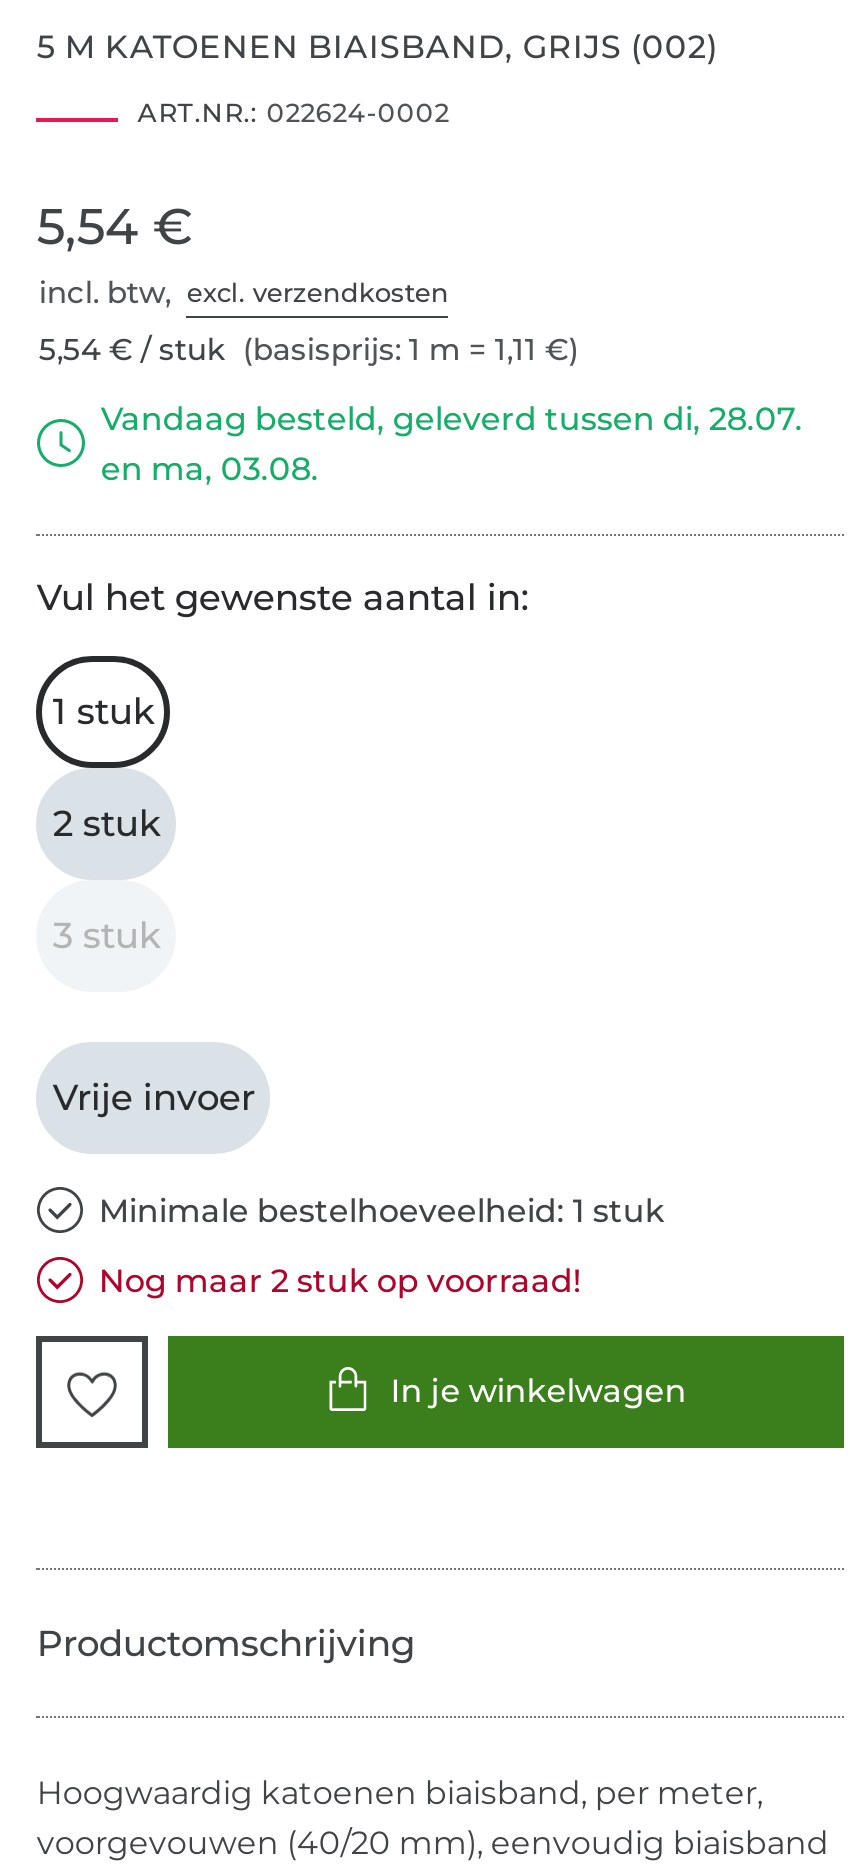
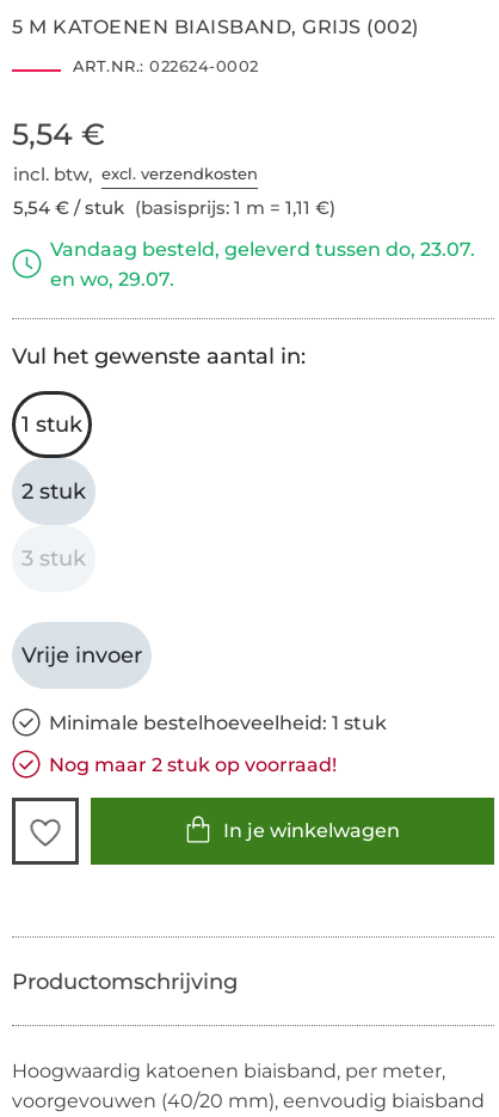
[101,399,803,437] Vandaag besteld, geleverd tussen di, 28.07. -> [51,238,476,260] Vandaag besteld, geleverd tussen do, 23.07.
[101,449,319,487] en ma, 03.08. -> [51,268,175,290] en wo, 29.07.

